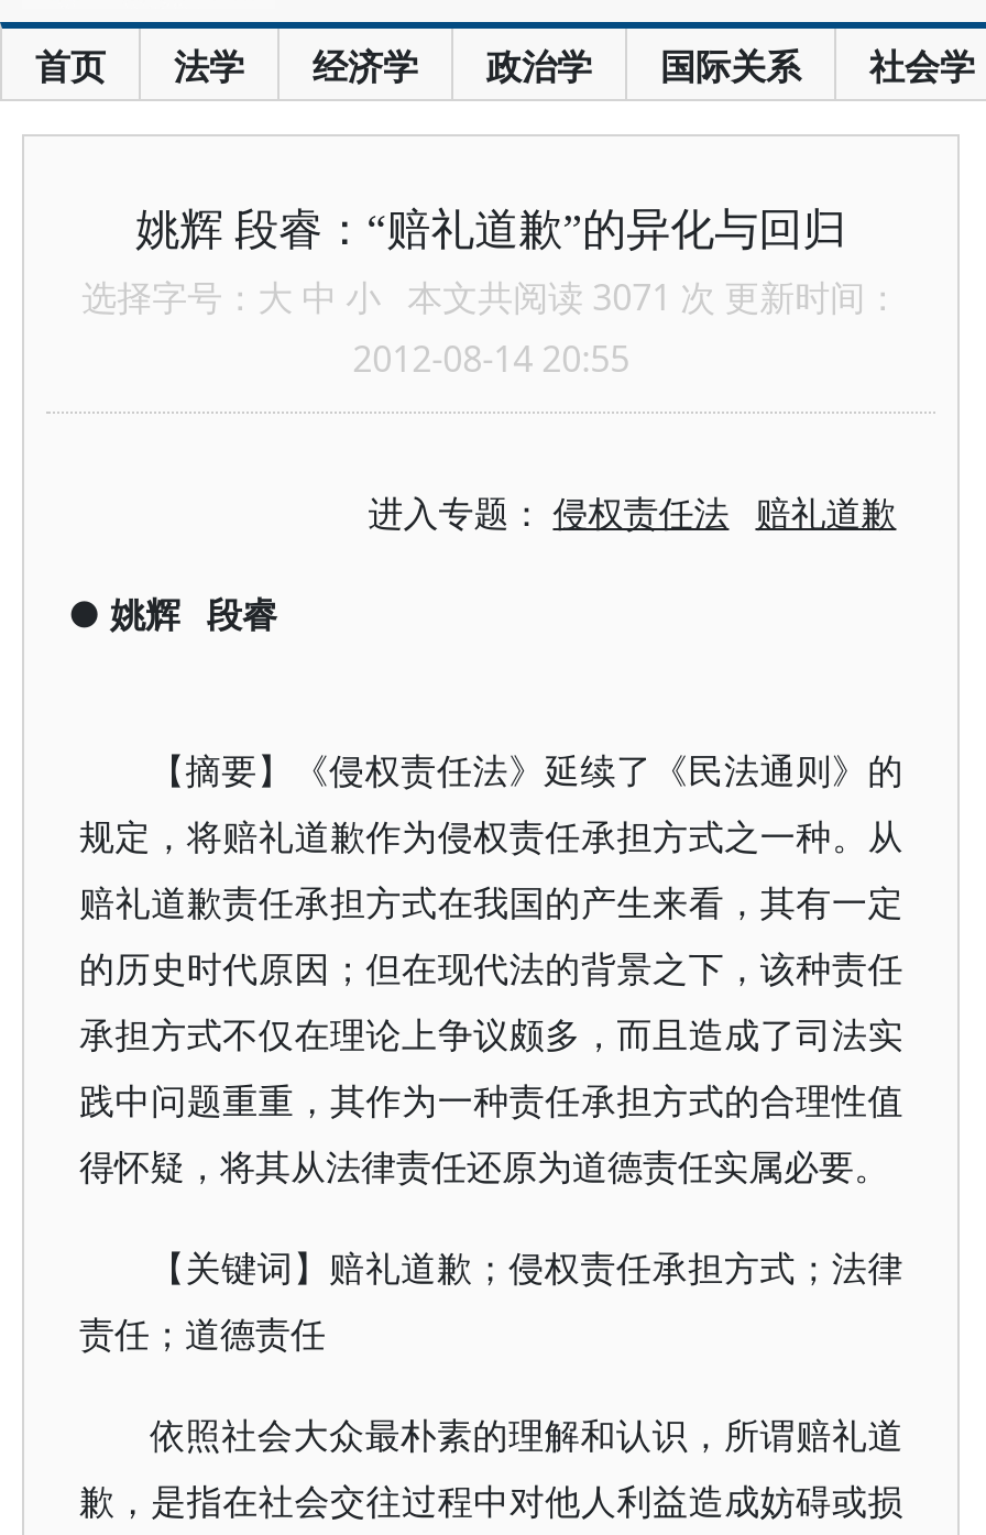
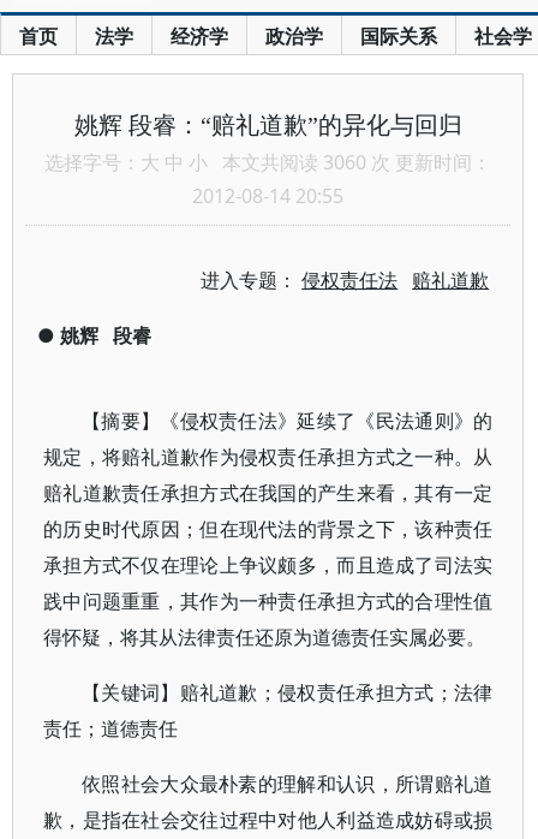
[82,273,900,321] 选择字号：大 中 小本文共阅读 3071 次 更新时间： -> [45,149,491,175] 选择字号：大 中 小本文共阅读 3060 次 更新时间：

